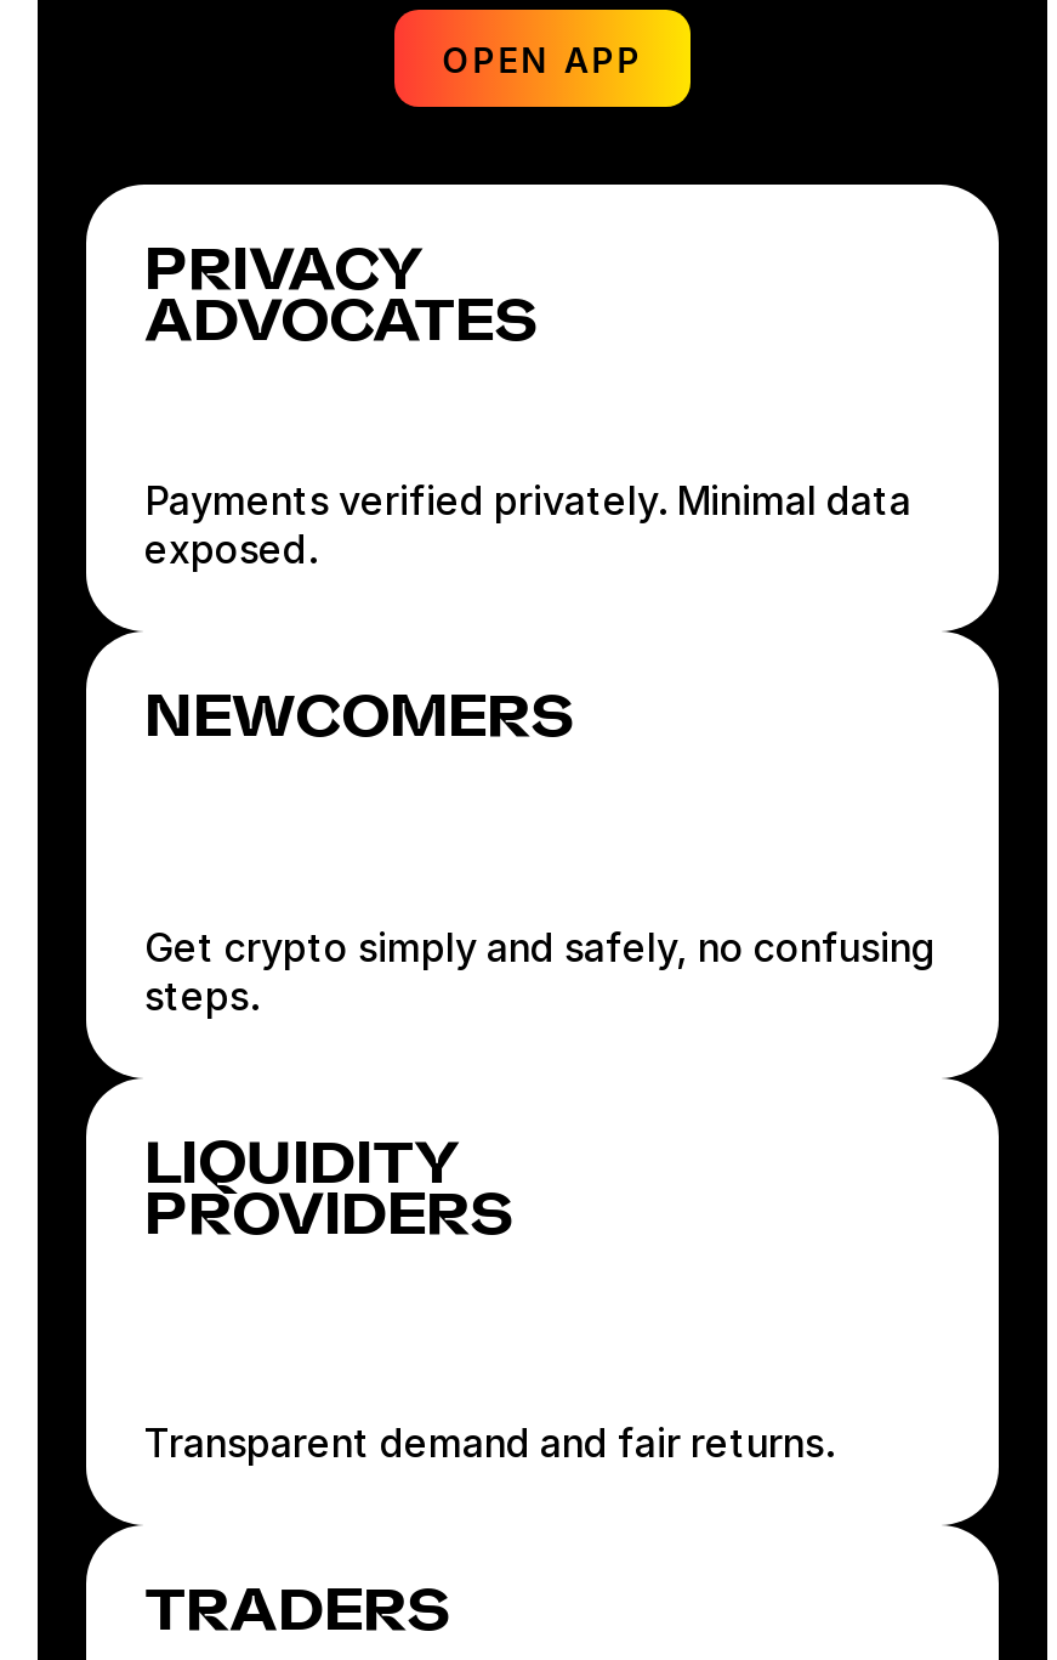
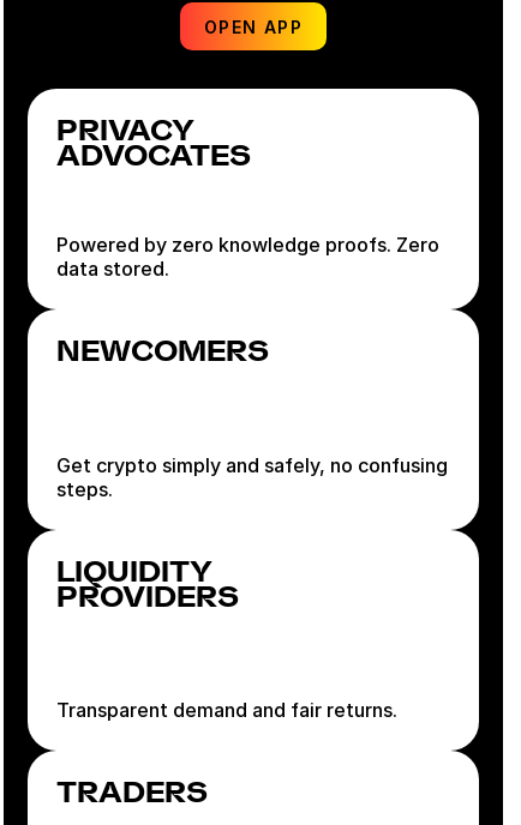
[144,477,911,574] Payments verified privately. Minimal data | exposed. -> [56,233,439,281] Powered by zero knowledge proofs. Zero | data stored.

